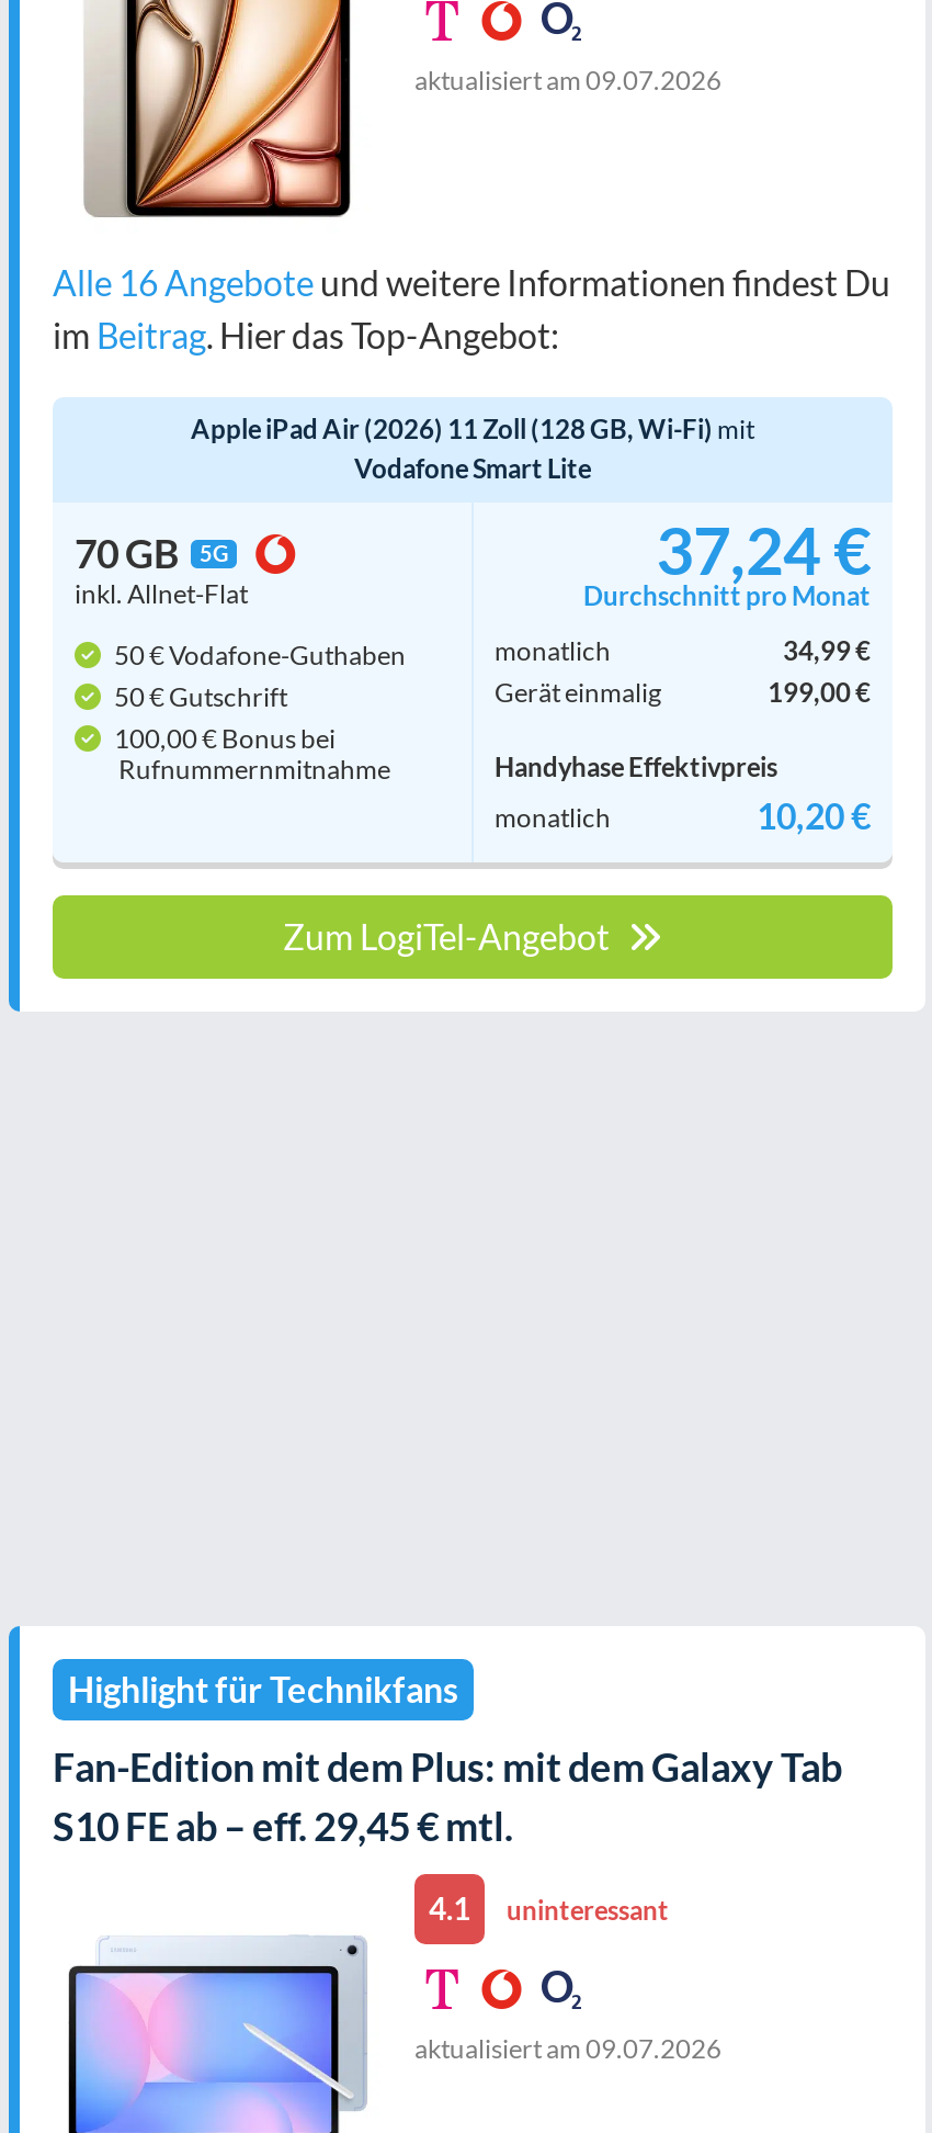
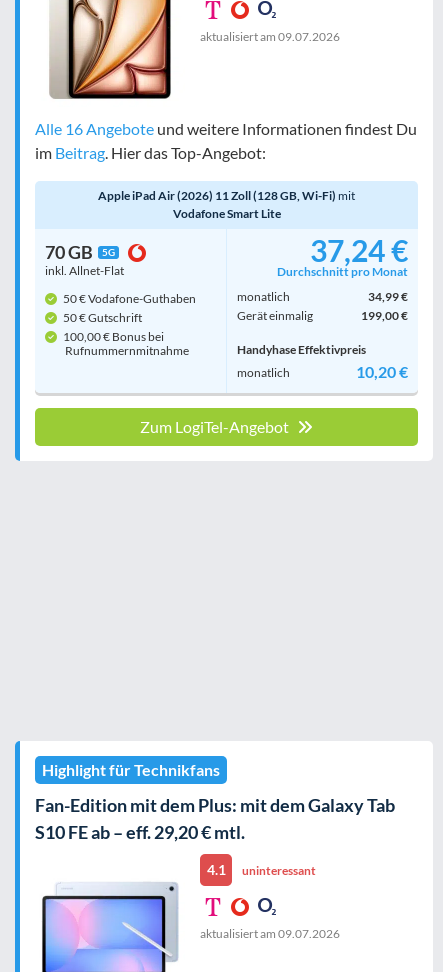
[53,1802,513,1851] S10 FE ab – eff. 29,45 € mtl. -> [35,821,245,843] S10 FE ab – eff. 29,20 € mtl.

